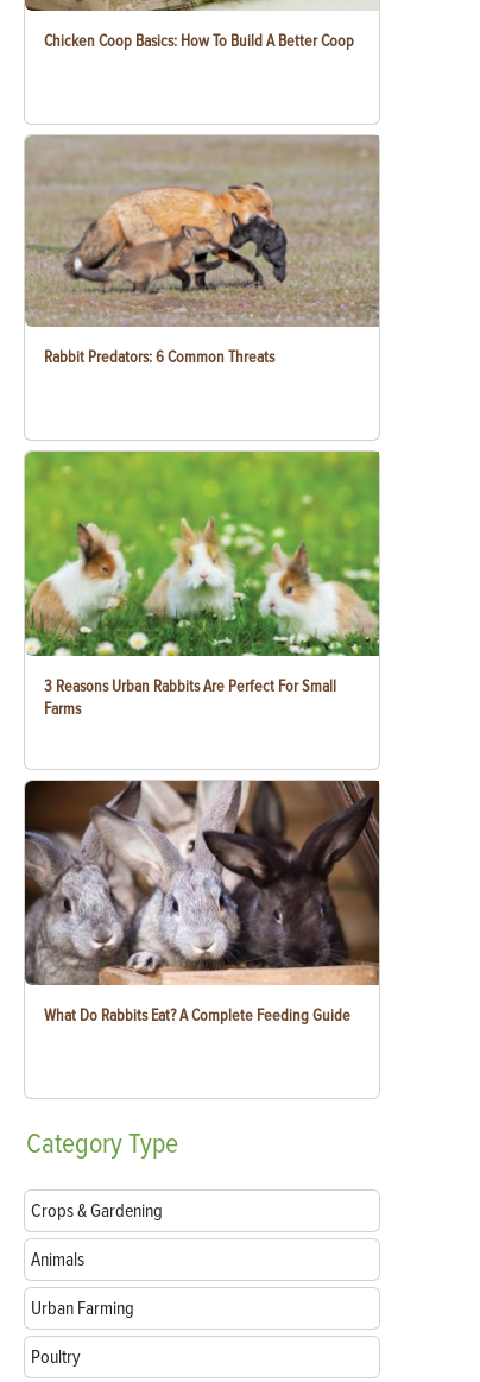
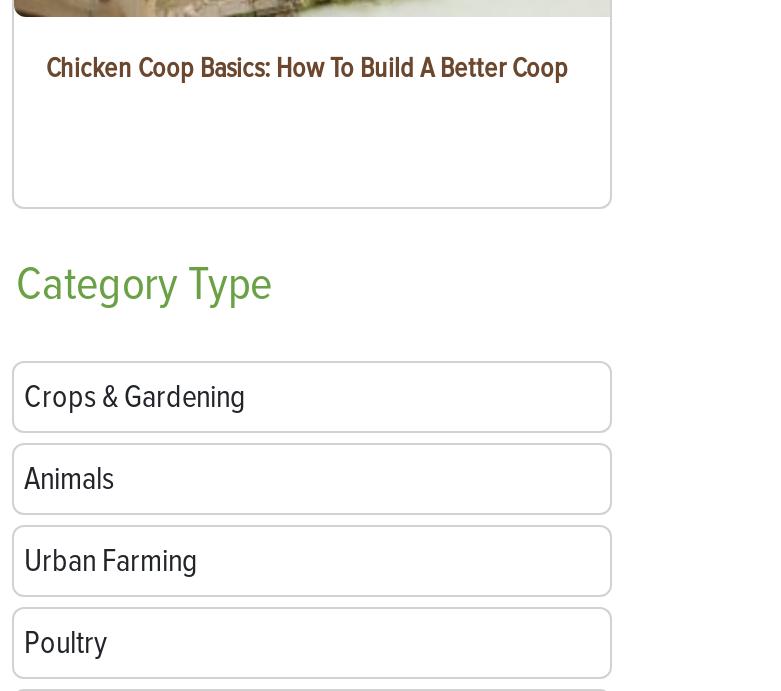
[25,134,379,367] [image] | Rabbit Predators: 6 Common Threats -> none
[24,450,380,719] [image] | 3 Reasons Urban Rabbits Are Perfect For Small | Farms -> none
[24,780,380,1025] [image] | What Do Rabbits Eat? A Complete Feeding Guide -> none

